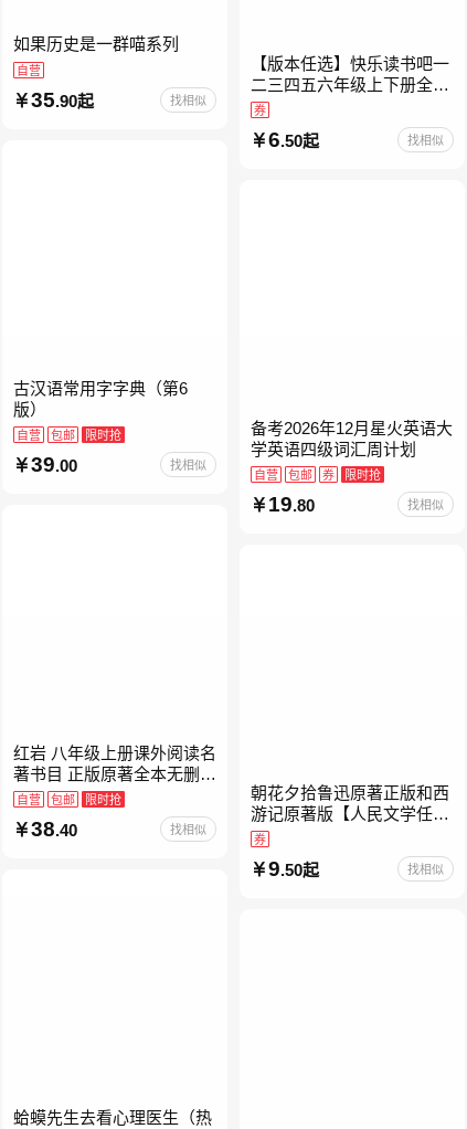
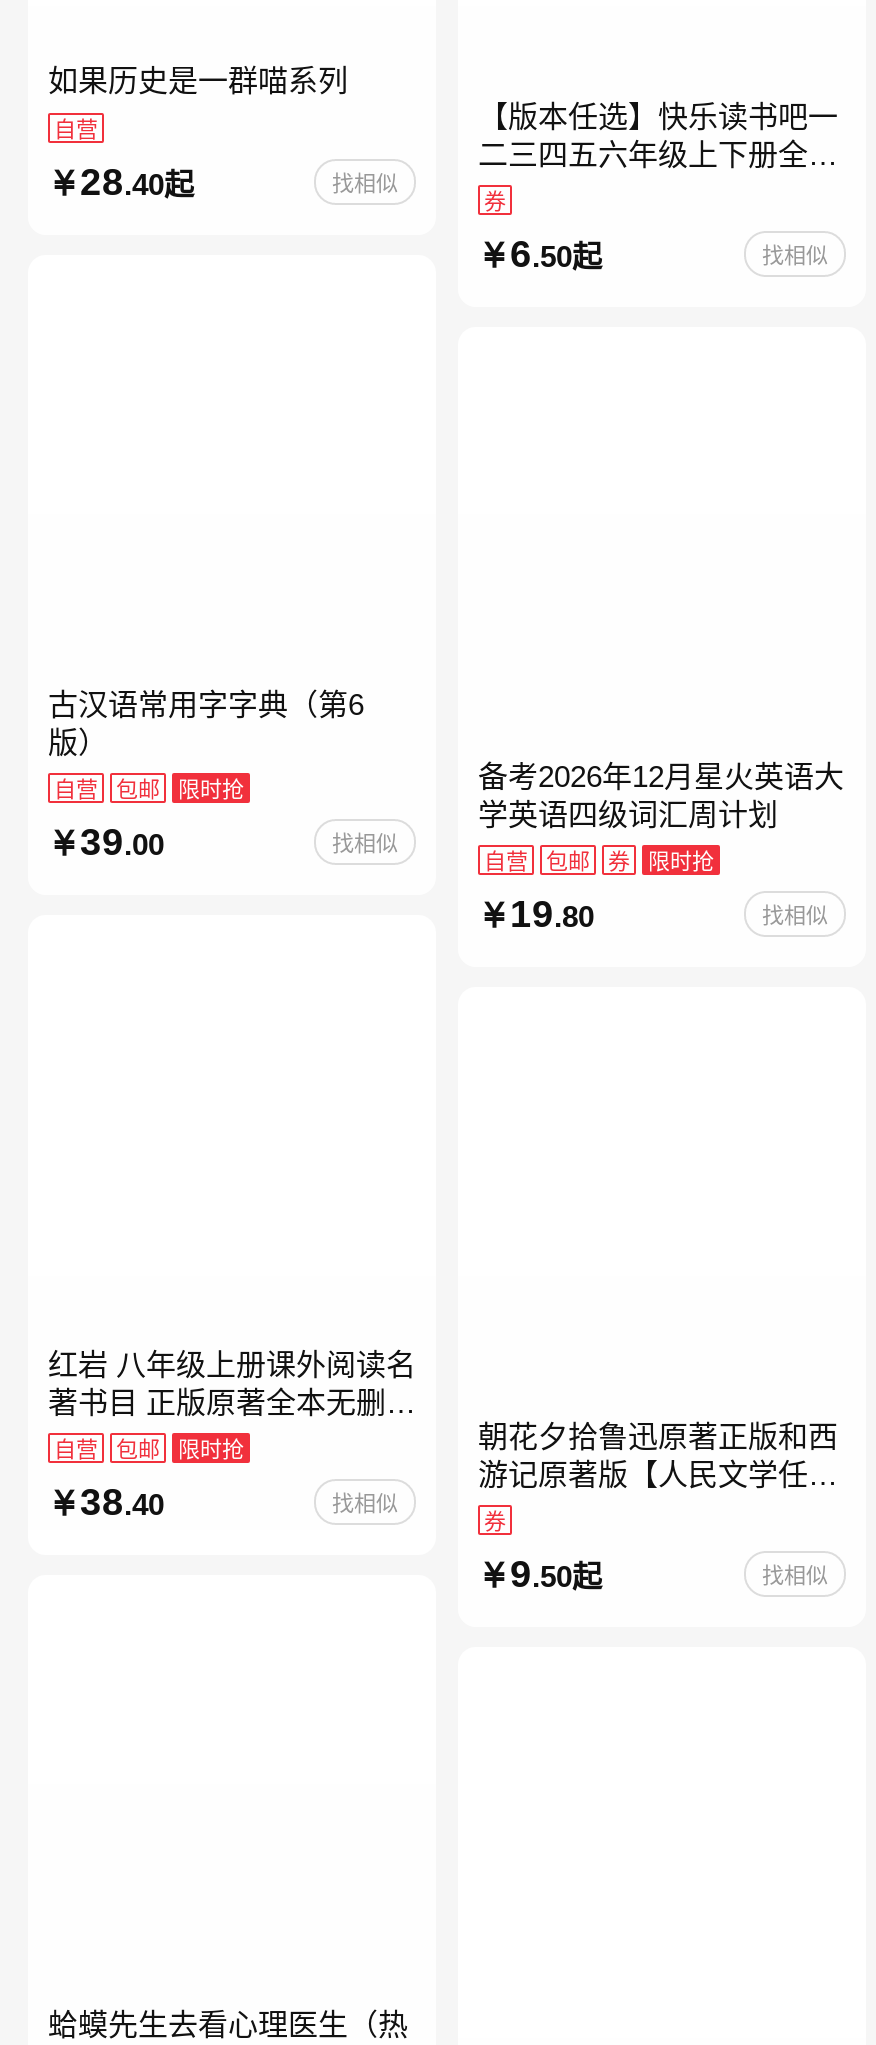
[31,88,94,109] 35.90起 -> [80,161,194,199] 28.40起

